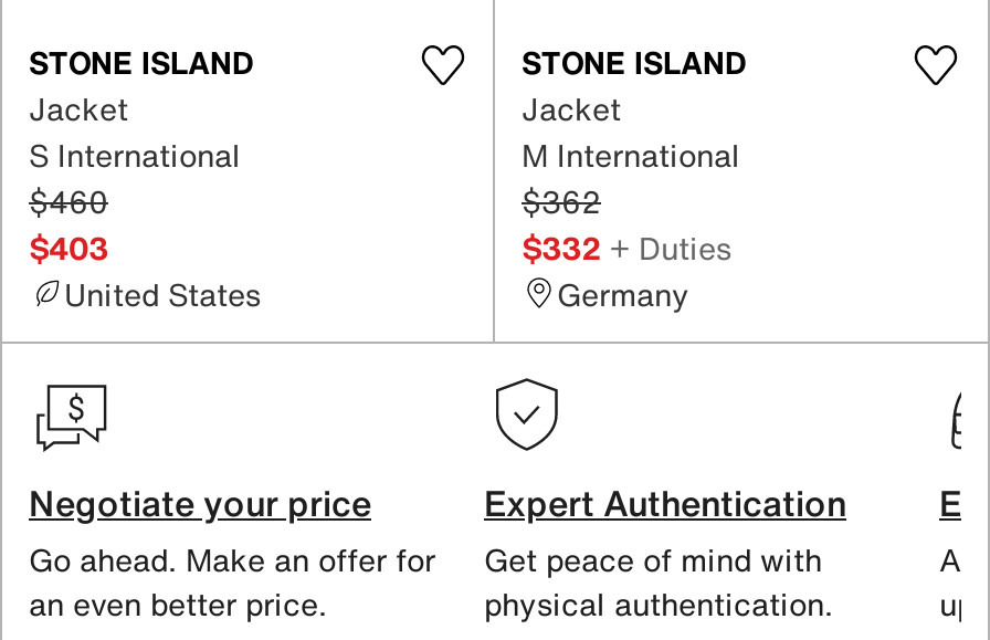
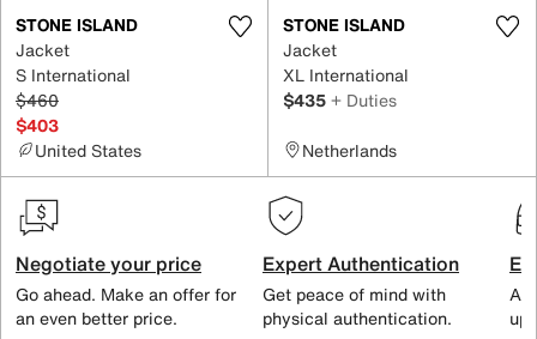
[522,130,749,316] M International | $362 | $332 + Duties | Germany -> [283,62,414,162] XL International | $435 + Duties | Netherlands

